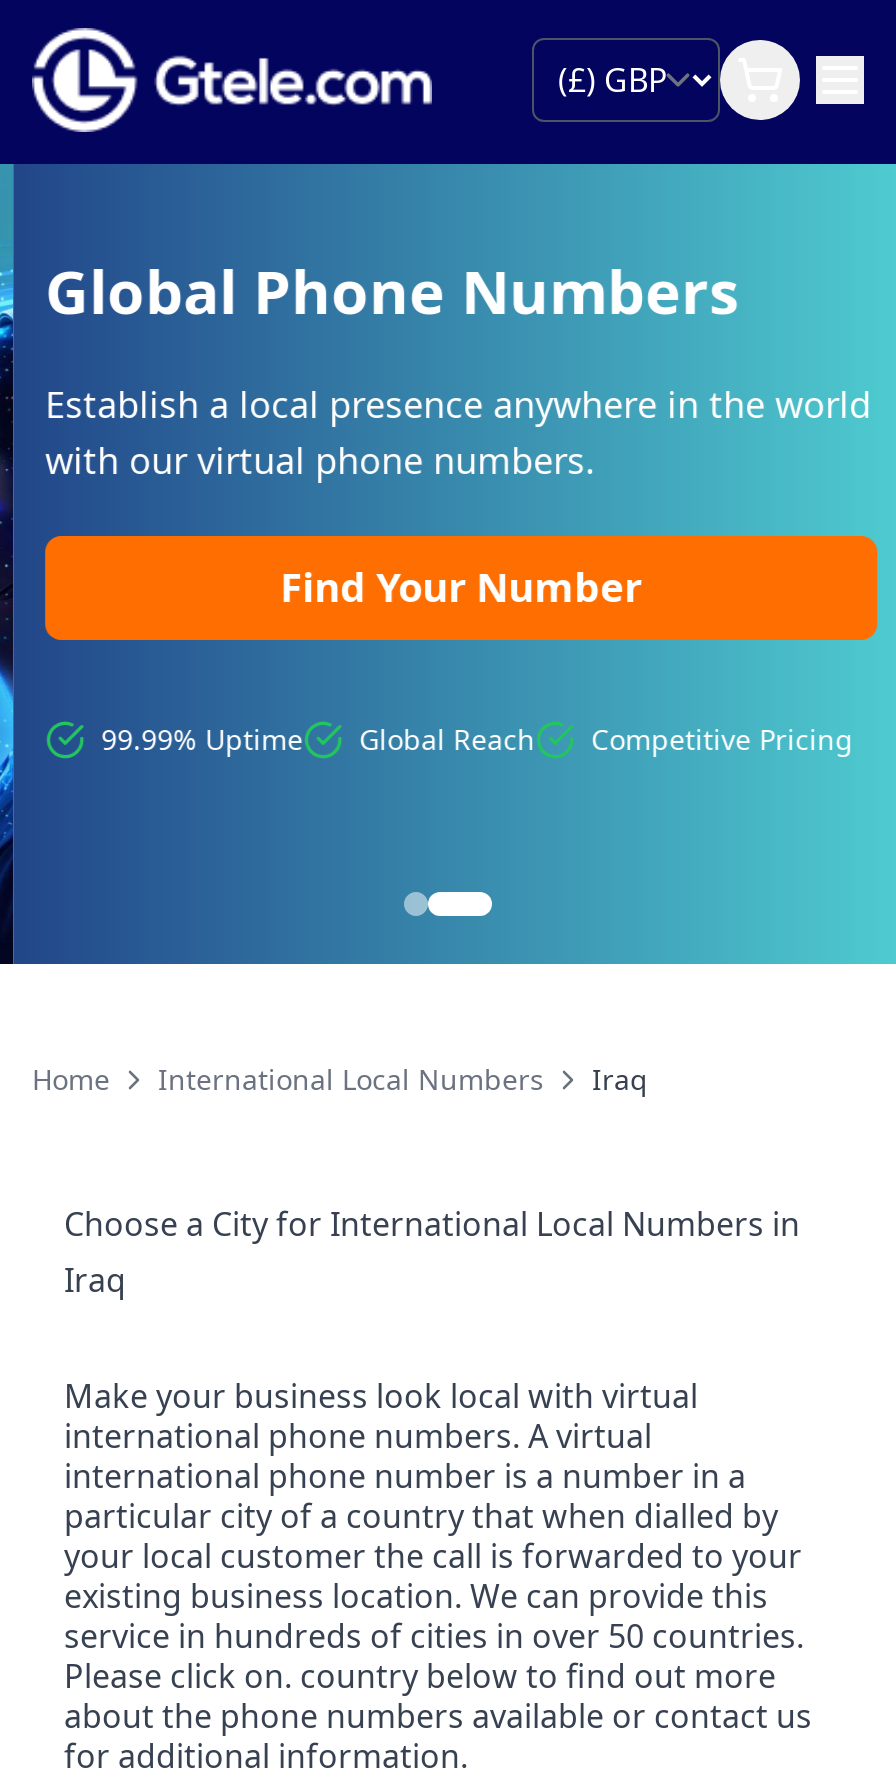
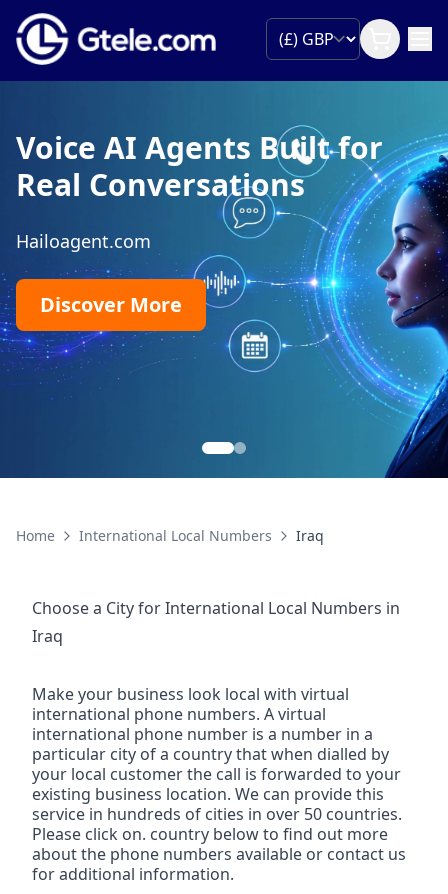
[6,164,890,966] [image] | Global Phone Numbers | Establish a local presence anywhere in the world | with our virtual phone numbers. | Find Your Number | 99.99% Uptime | Global Reach | Competitive Pricing -> [3,81,445,479] [image] | Voice AI Agents Built for | Real Conversations | Hailoagent.com | Discover More

